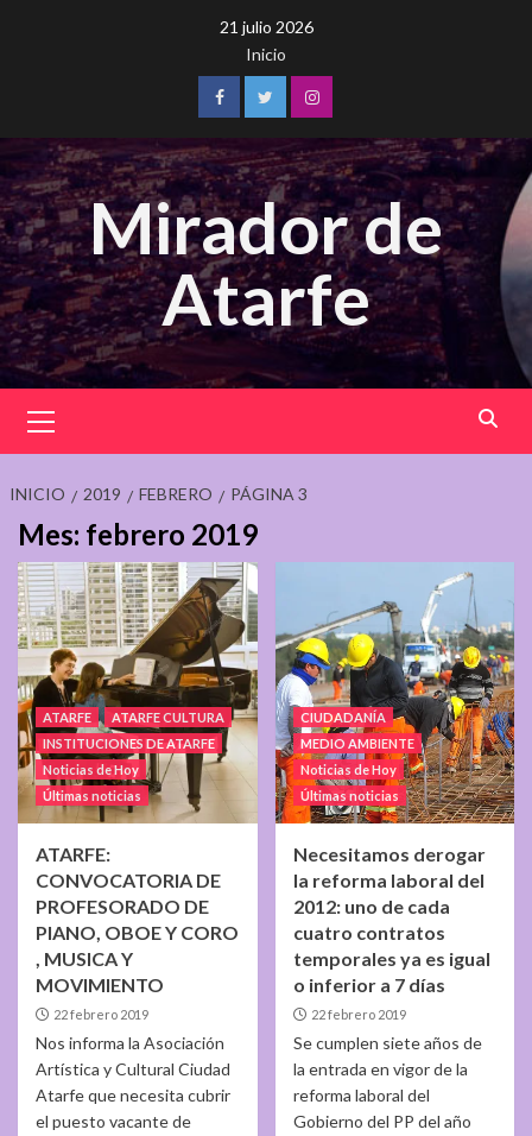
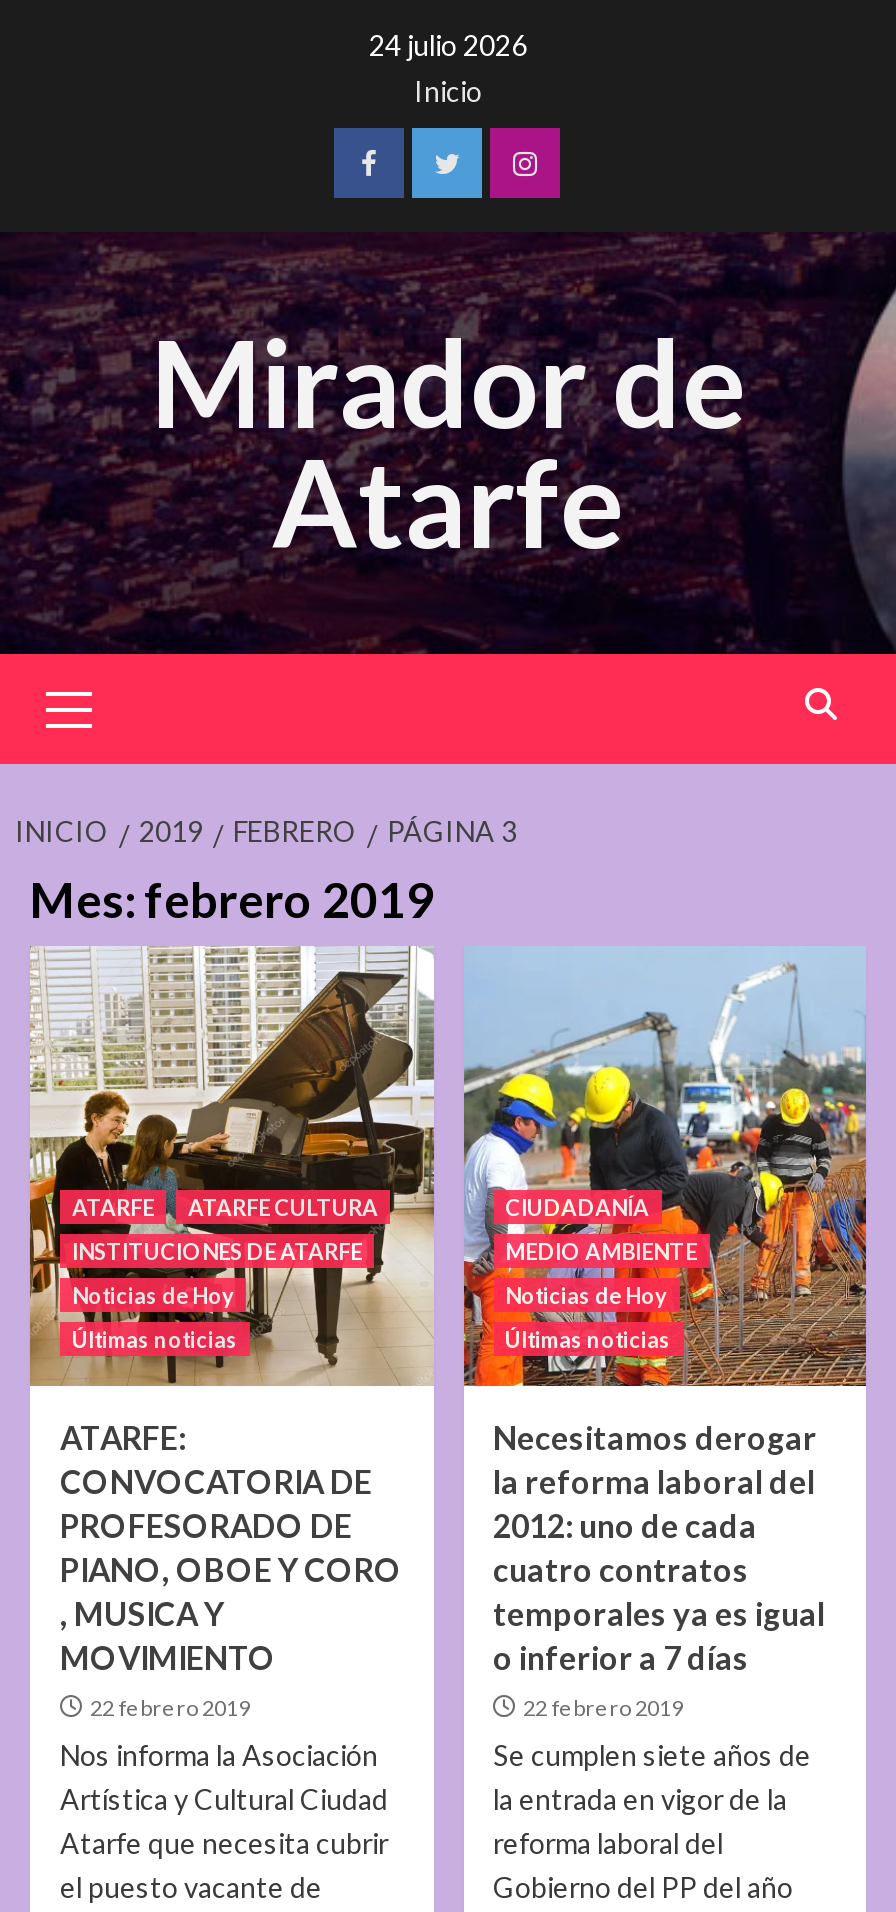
[219,17,313,37] 21 julio 2026 -> [369,28,527,62] 24 julio 2026

